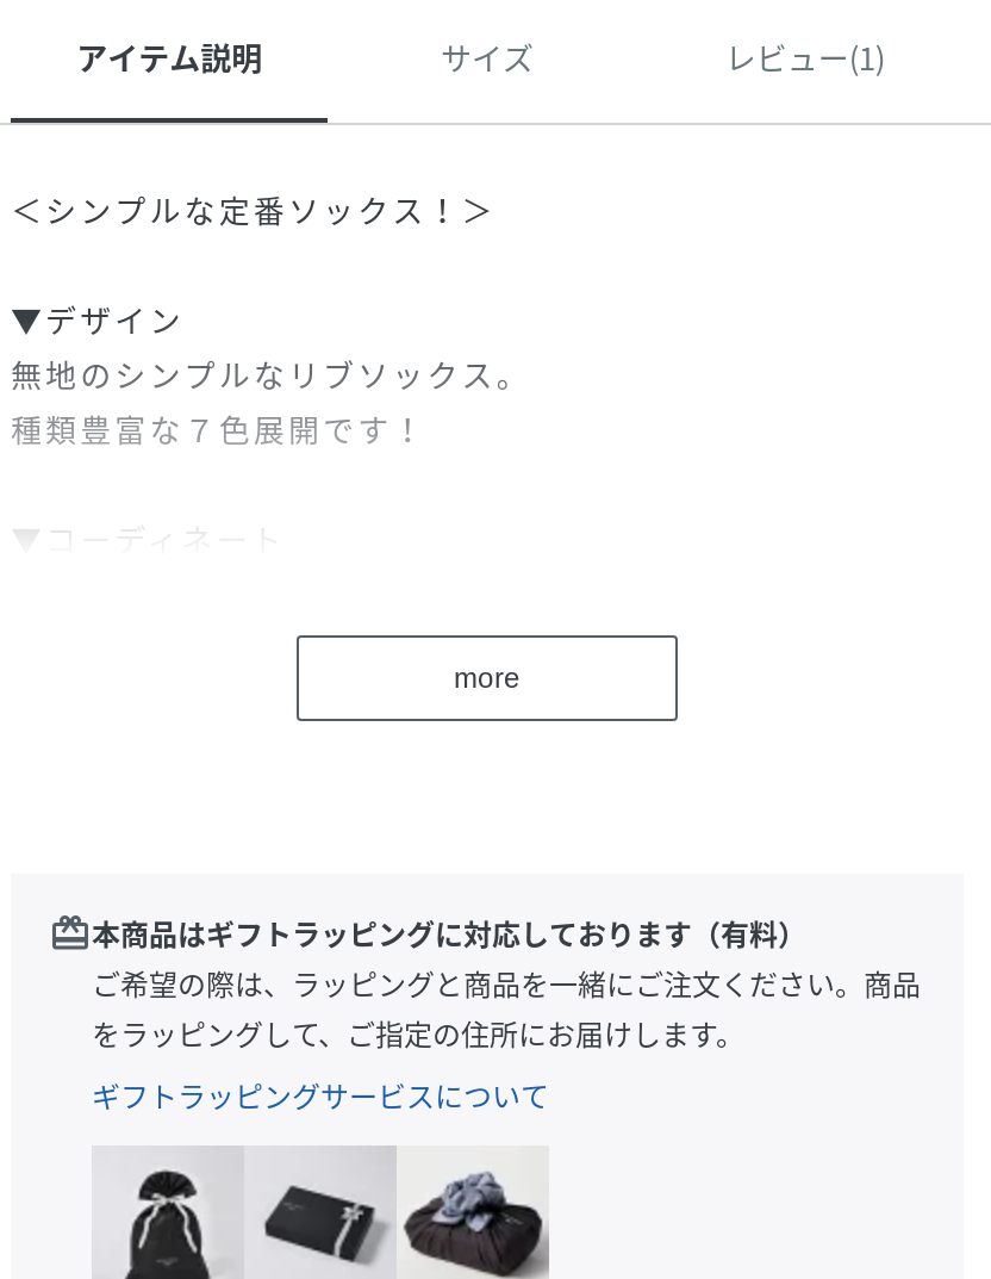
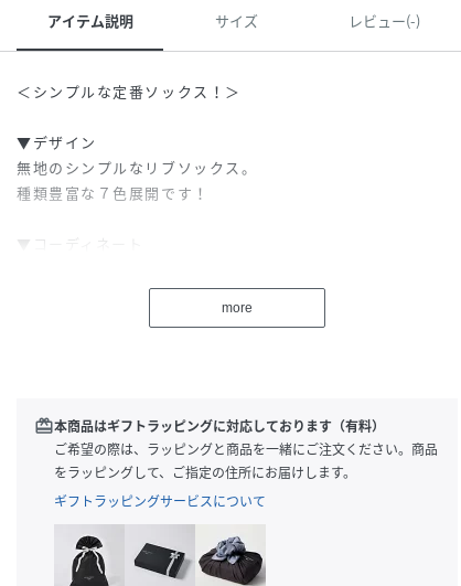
[725,34,885,79] レビュー(1) -> [348,10,420,31] レビュー(-)

